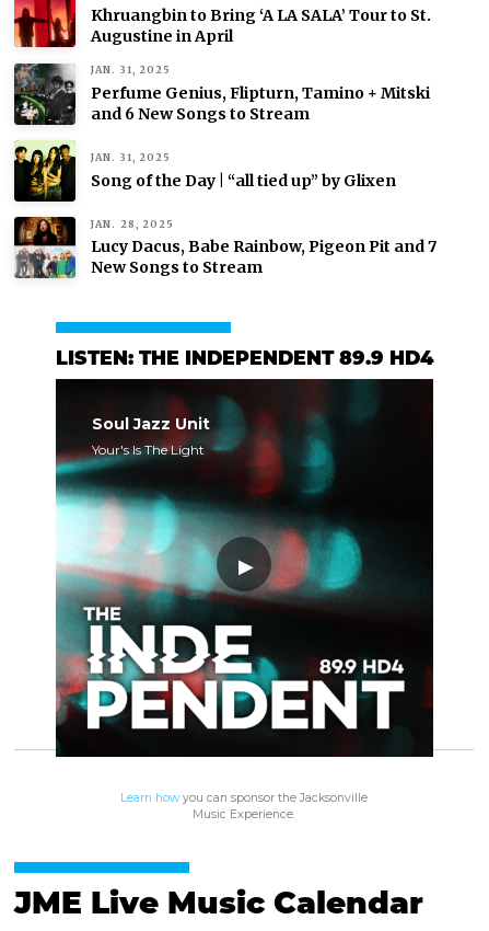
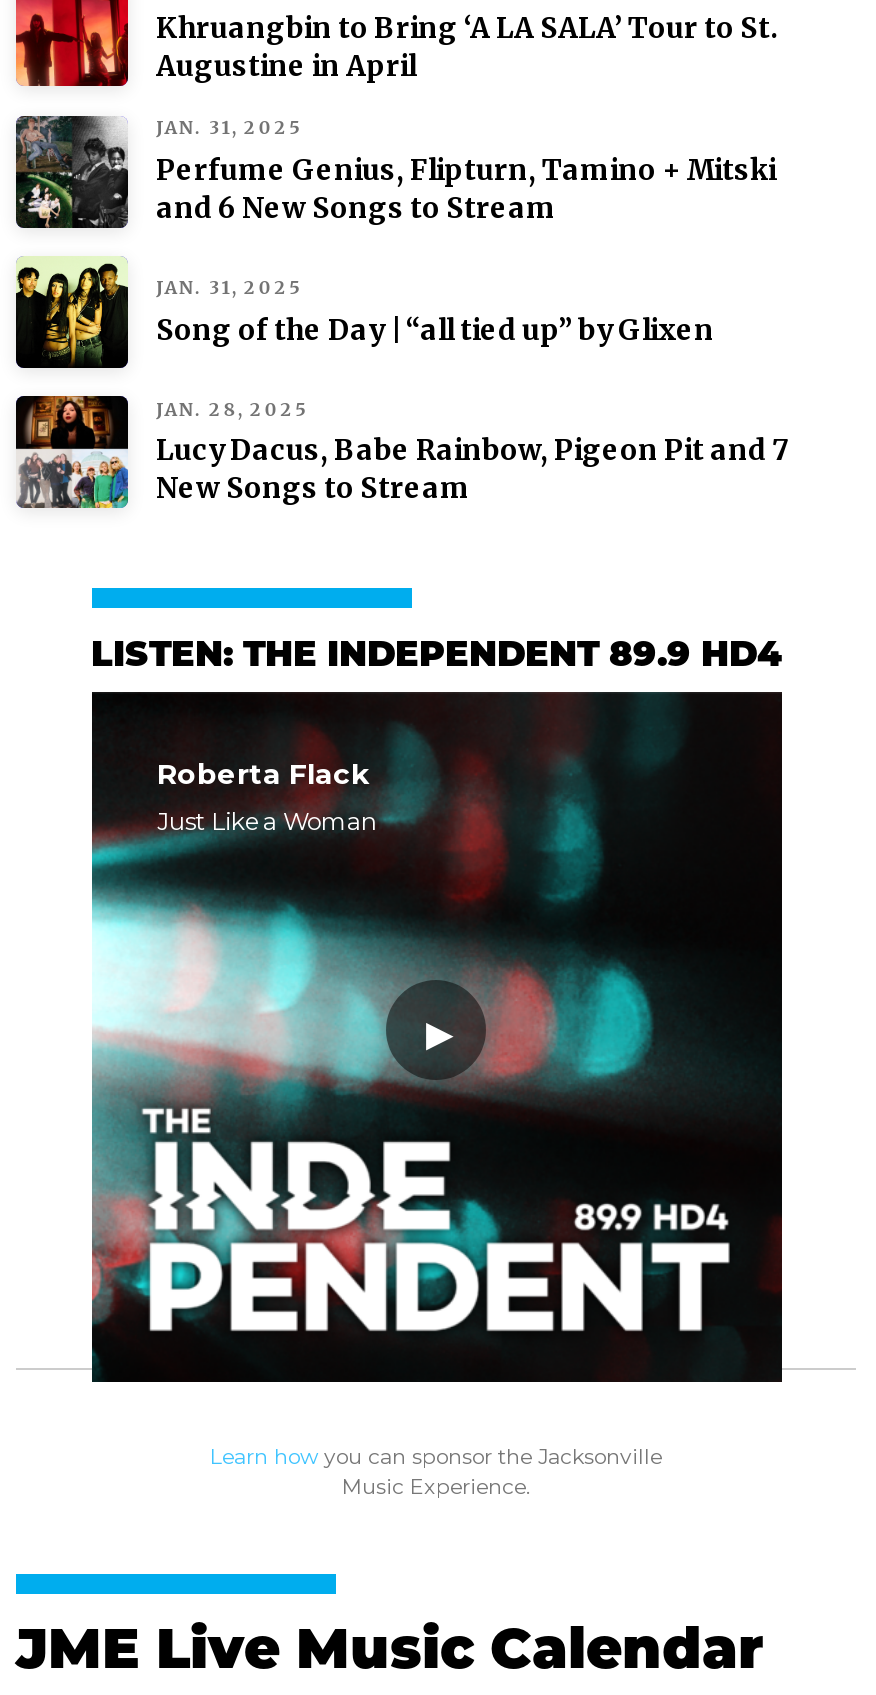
[91,414,209,458] Soul Jazz Unit | Your's Is The Light -> [157,757,377,837] Roberta Flack | Just Like a Woman

